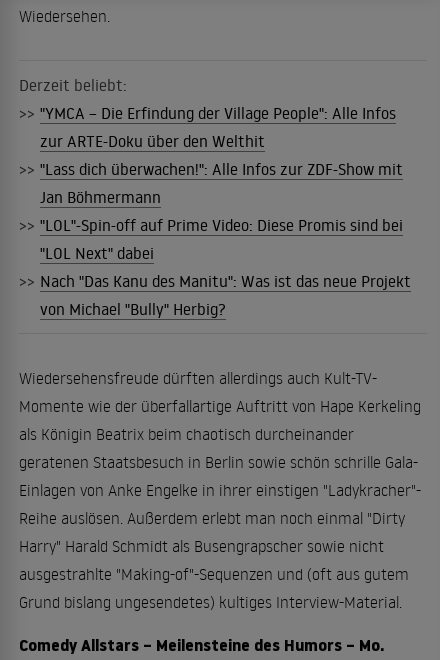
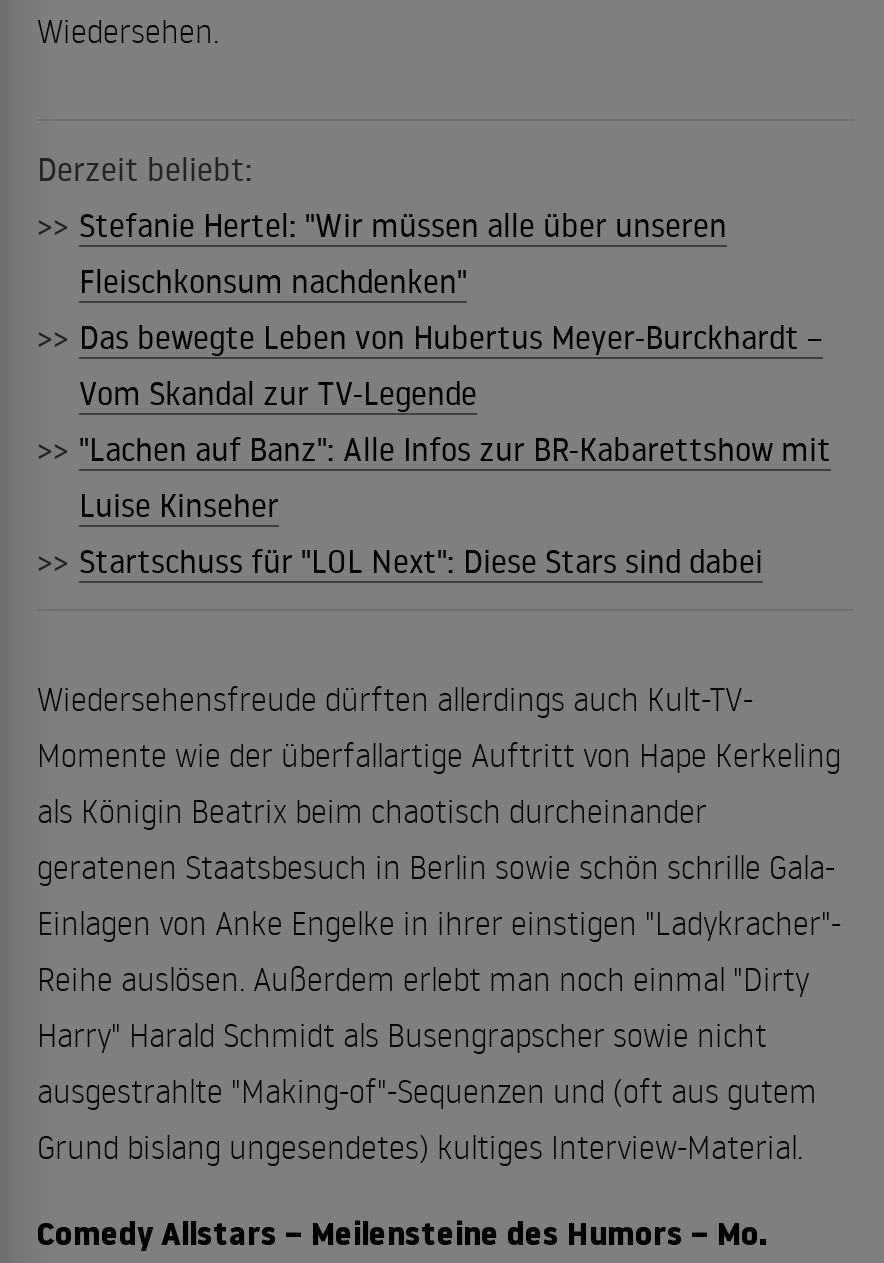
[19,102,411,318] >> "YMCA – Die Erfindung der Village People": Alle Infos | zur ARTE-Doku über den Welthit | >> "Lass dich überwachen!": Alle Infos zur ZDF-Show mit | Jan Böhmermann | >> "LOL"-Spin-off auf Prime Video: Diese Promis sind bei | "LOL Next" dabei | >> Nach "Das Kanu des Manitu": Was ist das neue Projekt | von Michael "Bully" Herbig? -> [37,204,831,580] >> Stefanie Hertel: "Wir müssen alle über unseren | Fleischkonsum nachdenken" | >> Das bewegte Leben von Hubertus Meyer-Burckhardt – | Vom Skandal zur TV-Legende | >> "Lachen auf Banz": Alle Infos zur BR-Kabarettshow mit | Luise Kinseher | >> Startschuss für "LOL Next": Diese Stars sind dabei

